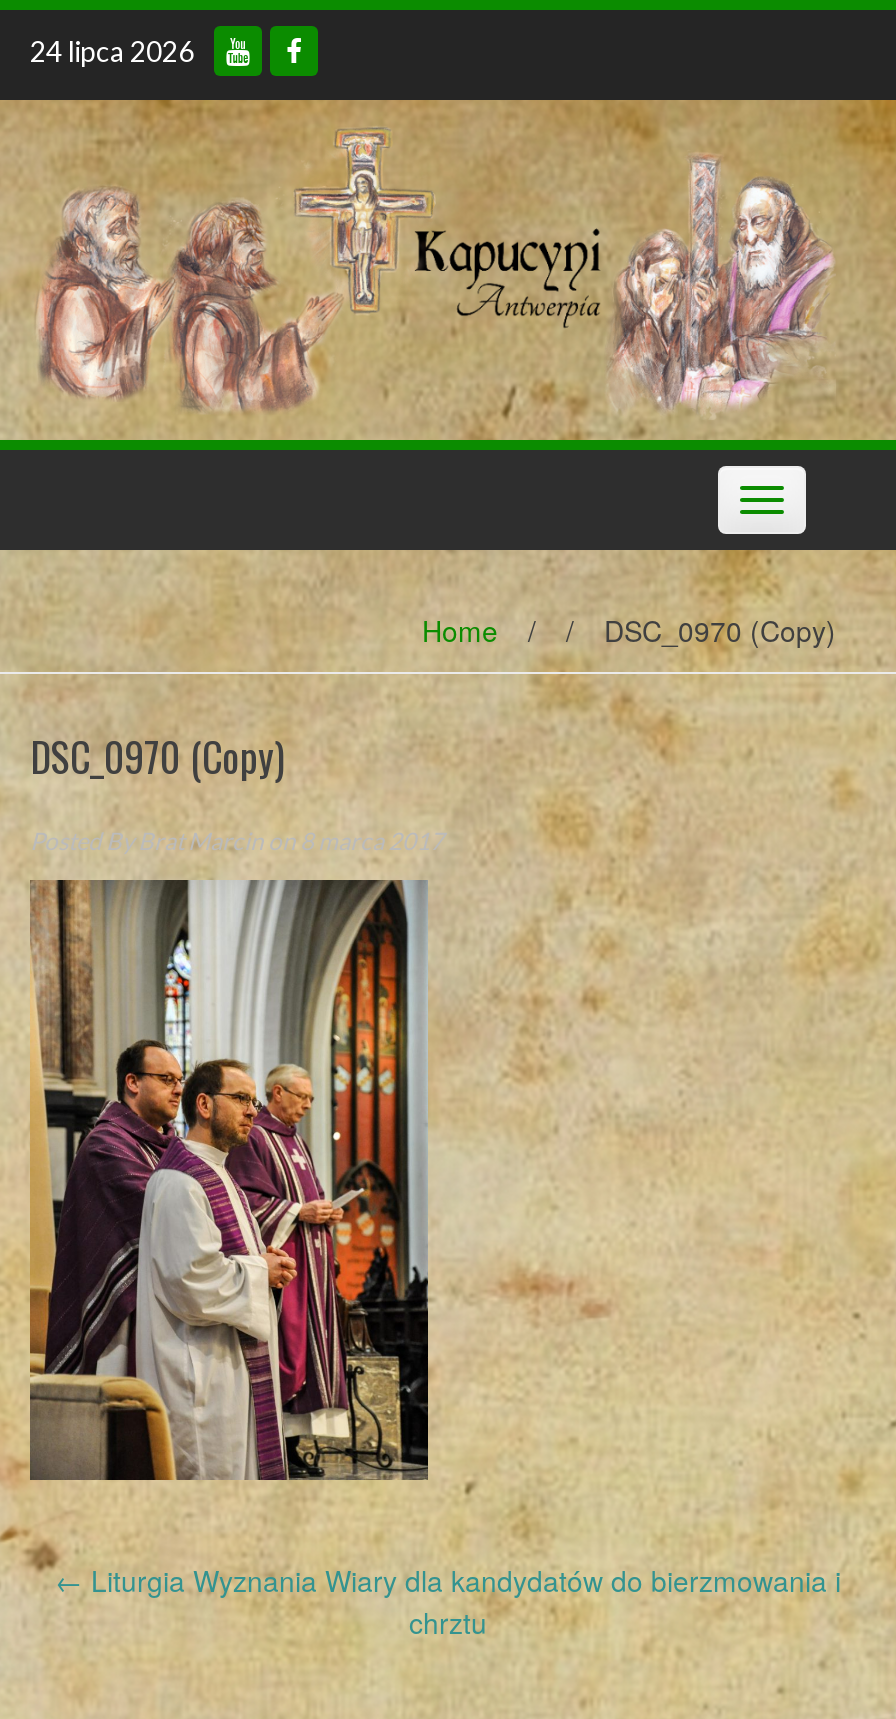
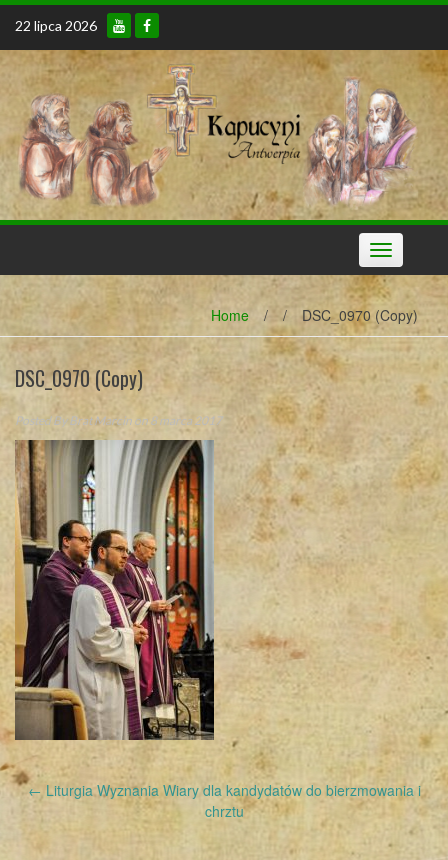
[30,34,194,68] 24 lipca 2026 -> [15,17,97,34] 22 lipca 2026

